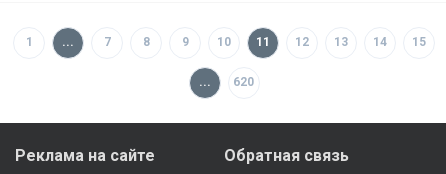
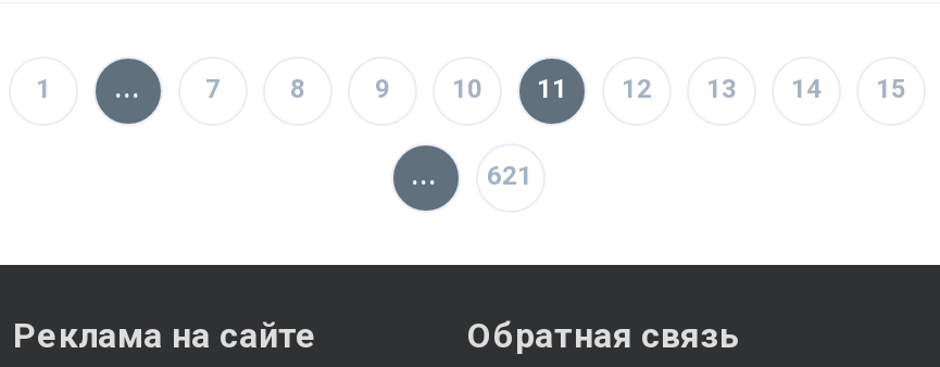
[233,75,254,89] 620 -> [487,161,532,191] 621

